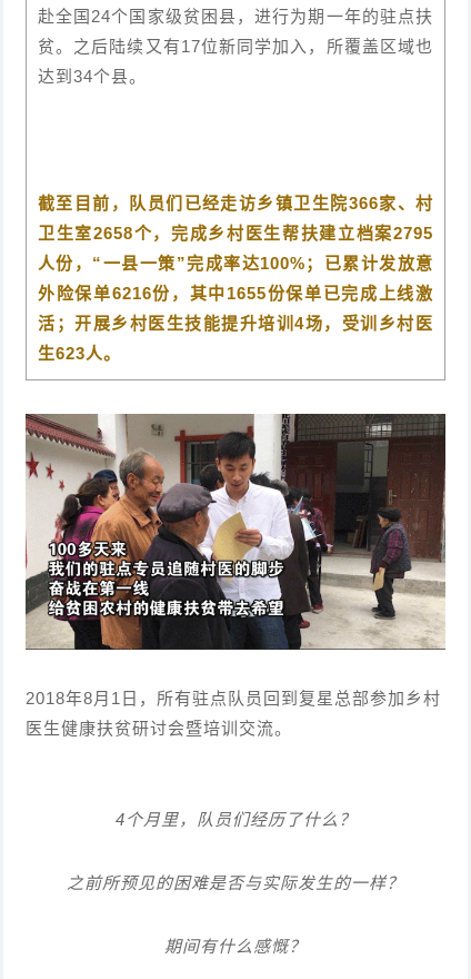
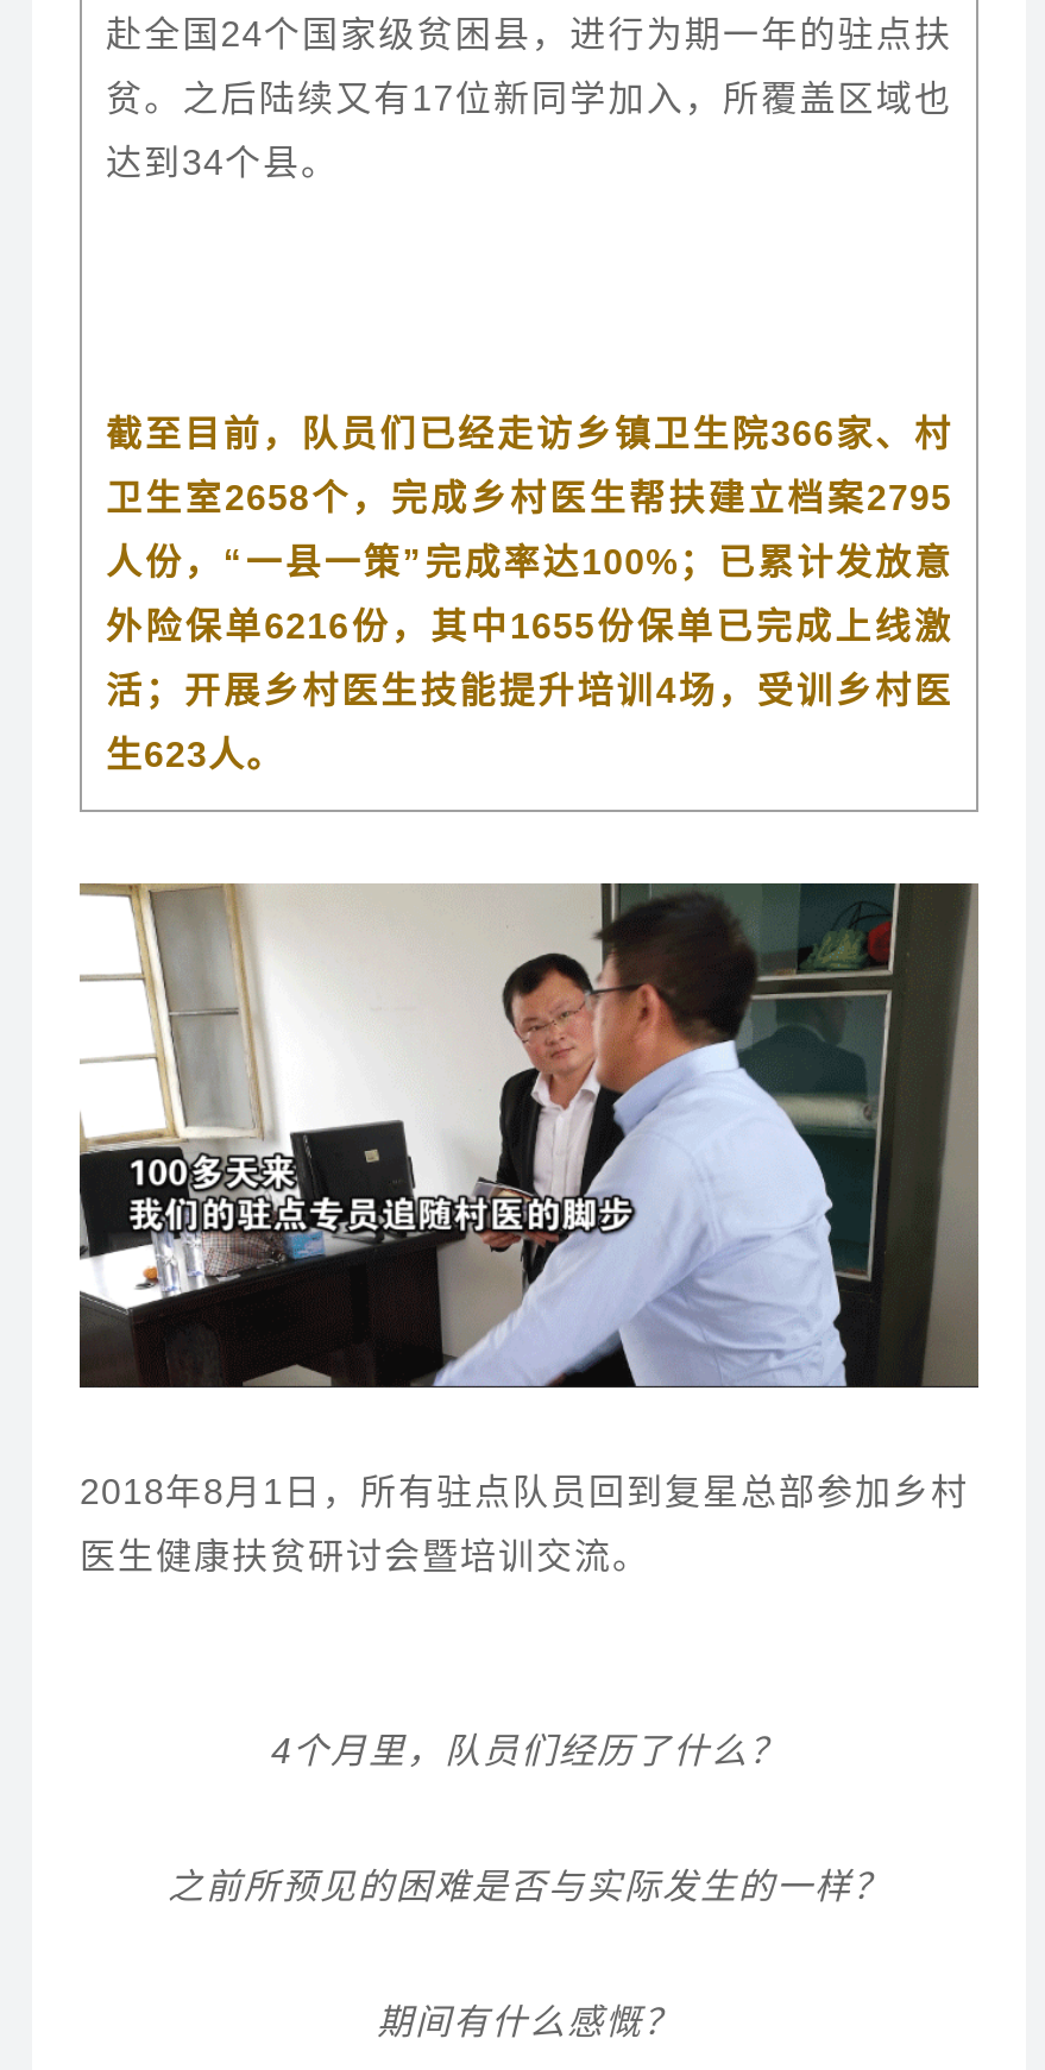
[24,414,447,651] [image] -> [77,881,981,1390] [image]

